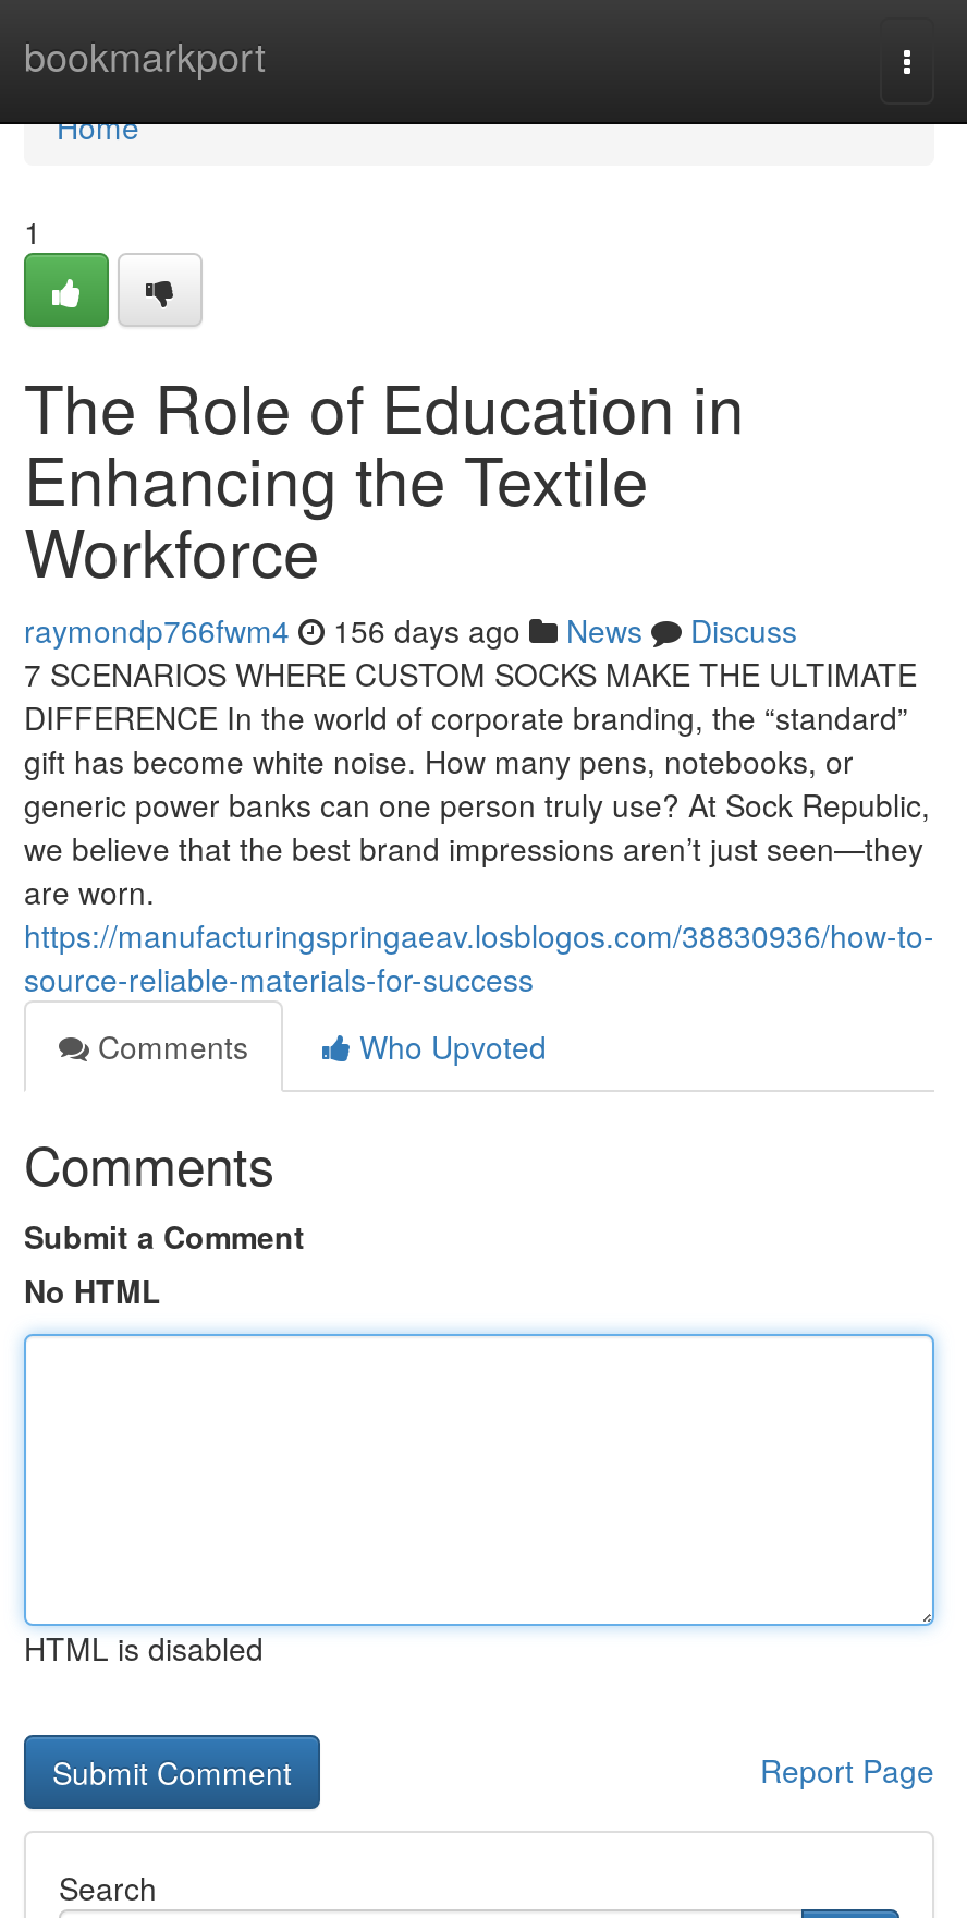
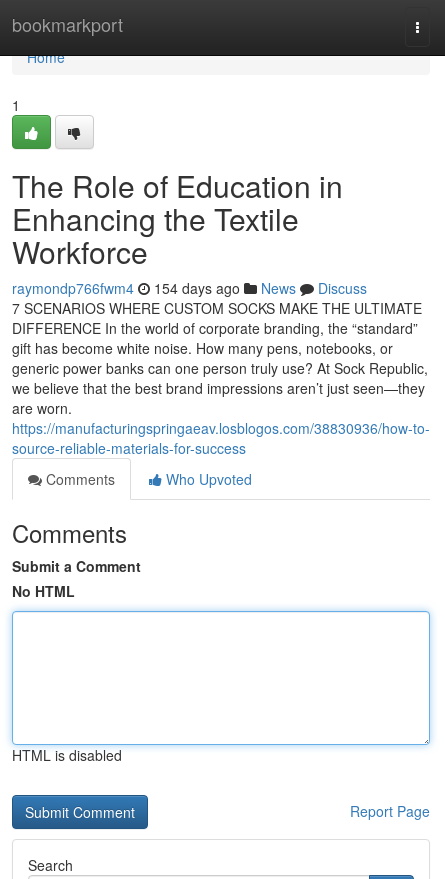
[24,608,797,652] raymondp766fwm4 156 days ago News Discuss -> [12,278,367,298] raymondp766fwm4 154 days ago News Discuss

